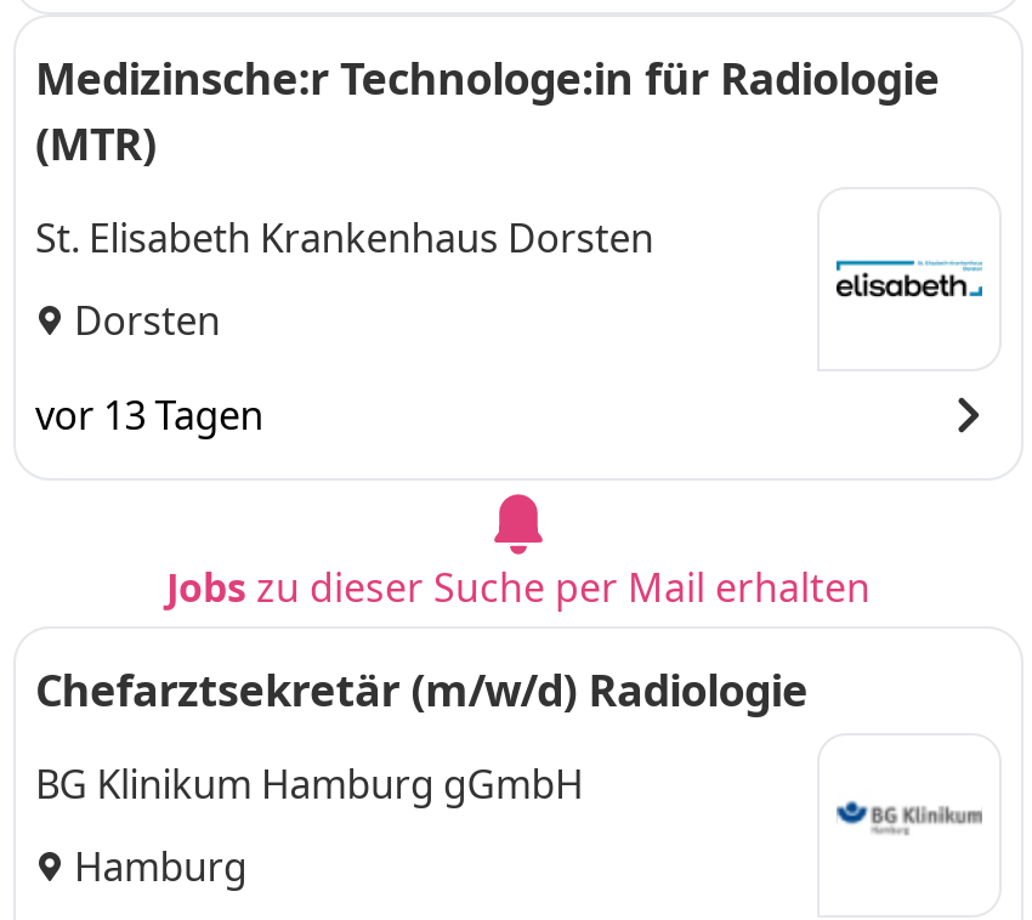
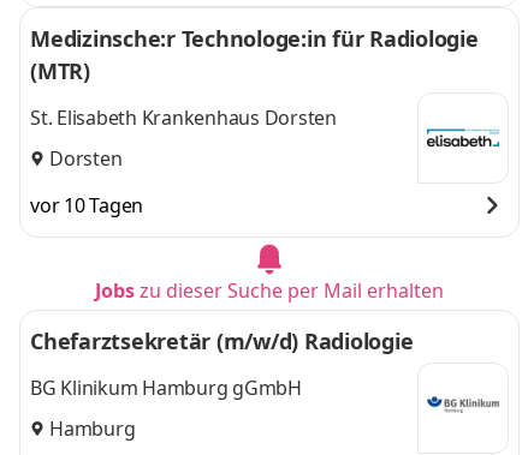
[35,388,263,442] vor 13 Tagen -> [30,192,143,218] vor 10 Tagen

